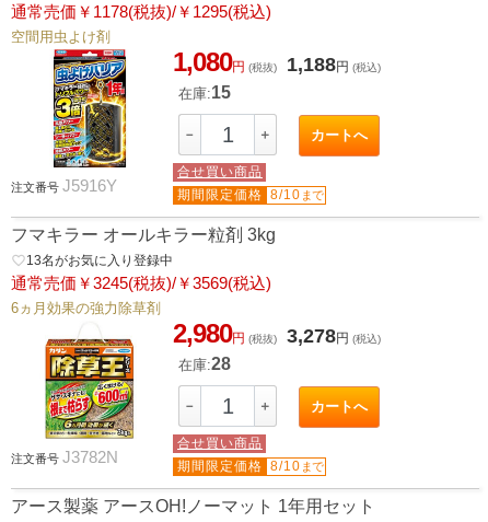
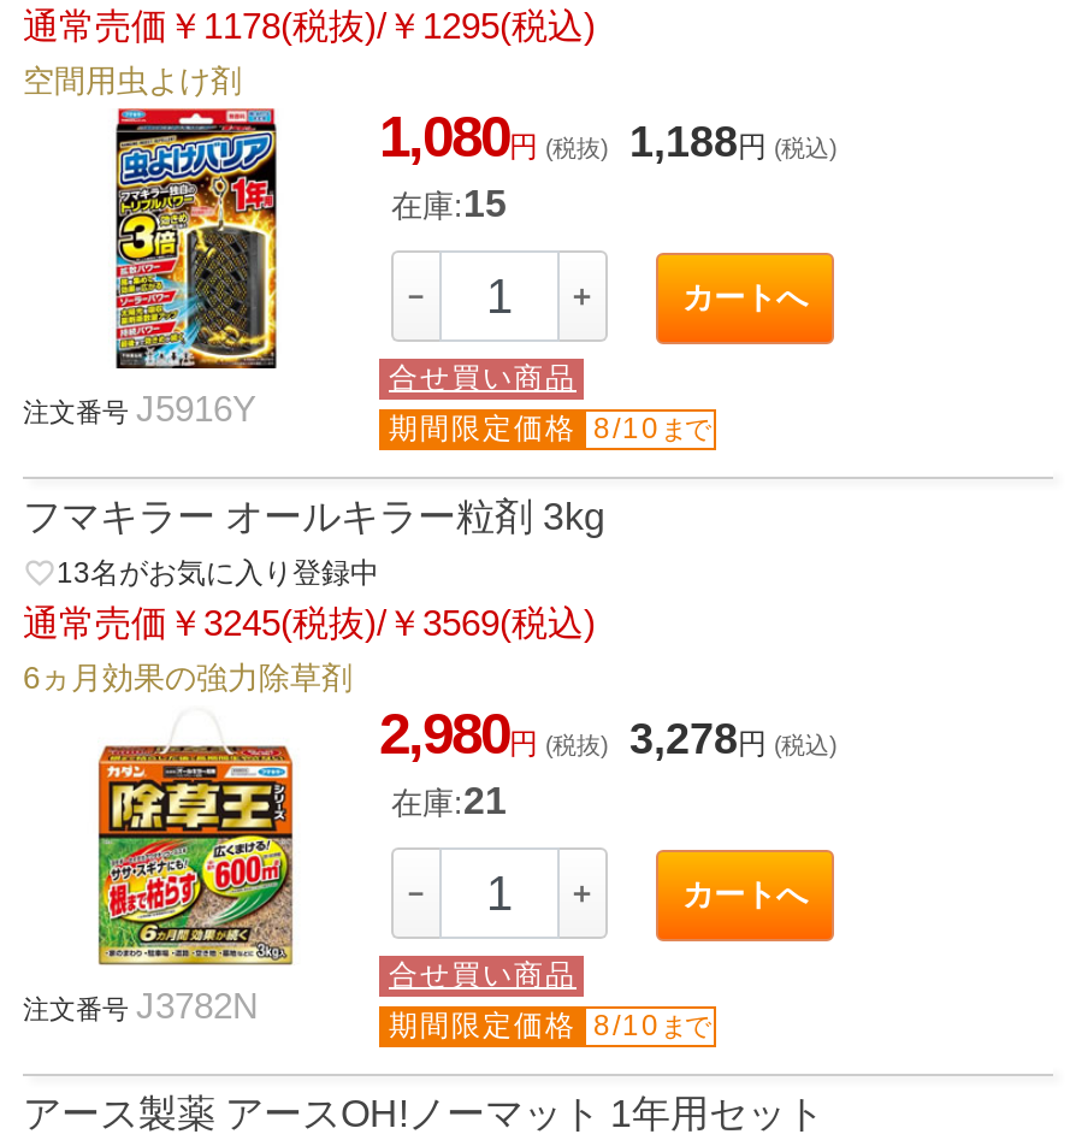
[178,355,231,373] 在庫:28 -> [391,781,507,821] 在庫:21

